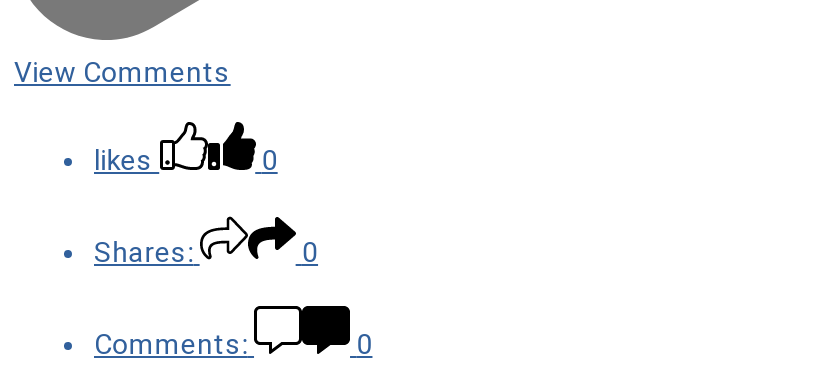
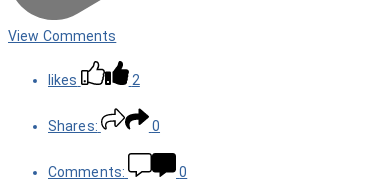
[261,144,278,176] 0 -> [132,72,140,88] 2

